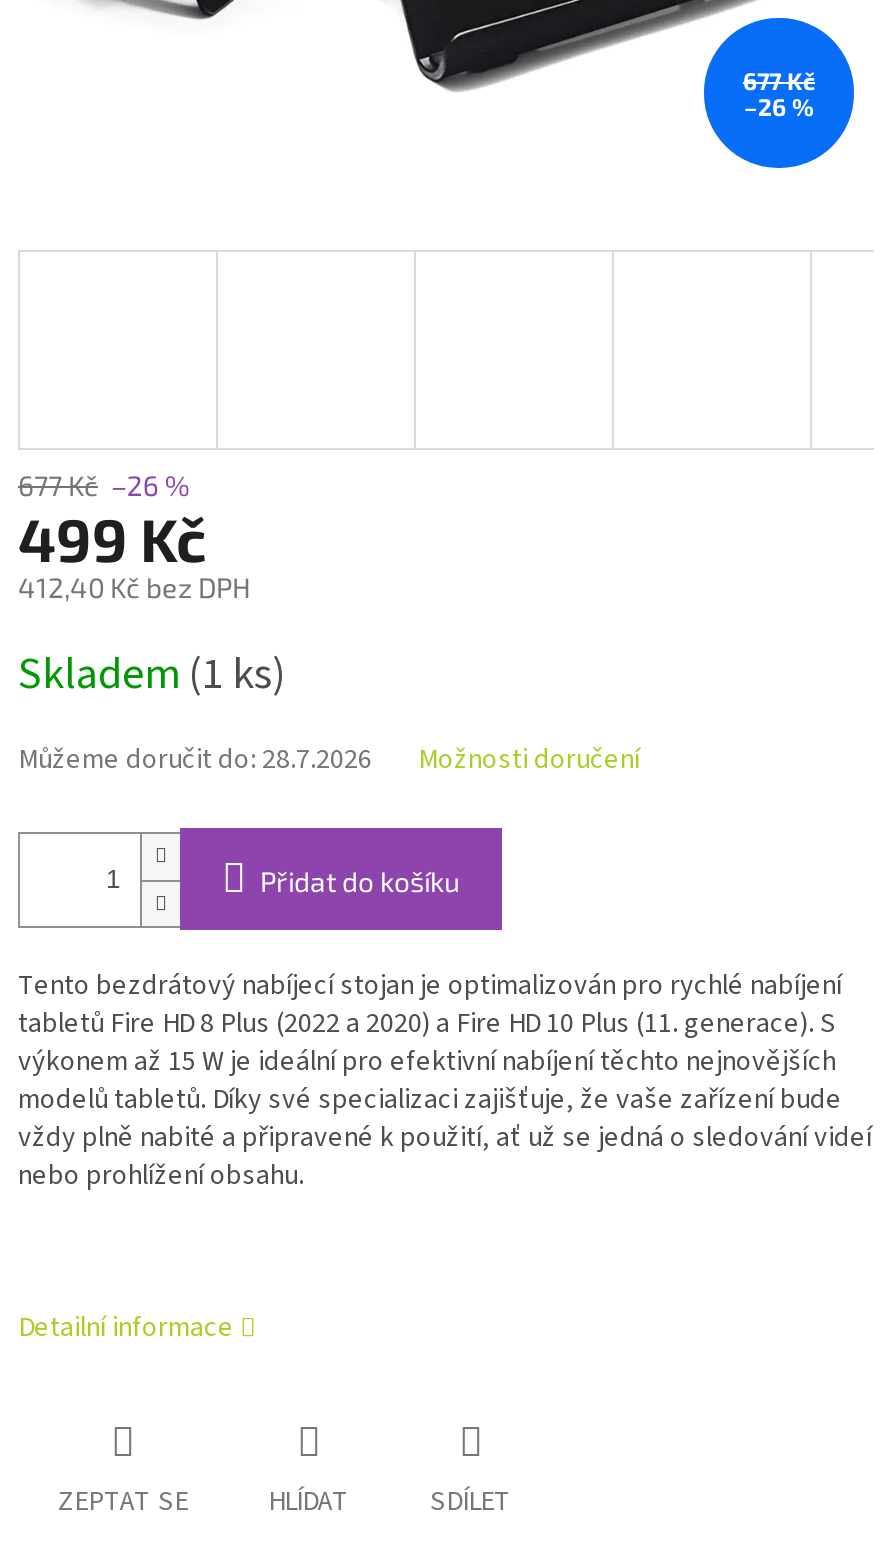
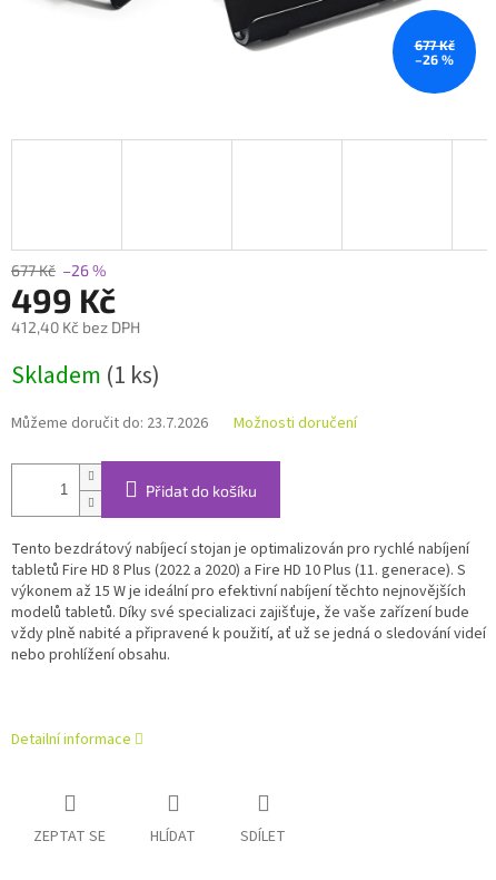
[18,741,372,781] Můžeme doručit do: 28.7.2026 -> [11,413,208,435] Můžeme doručit do: 23.7.2026

